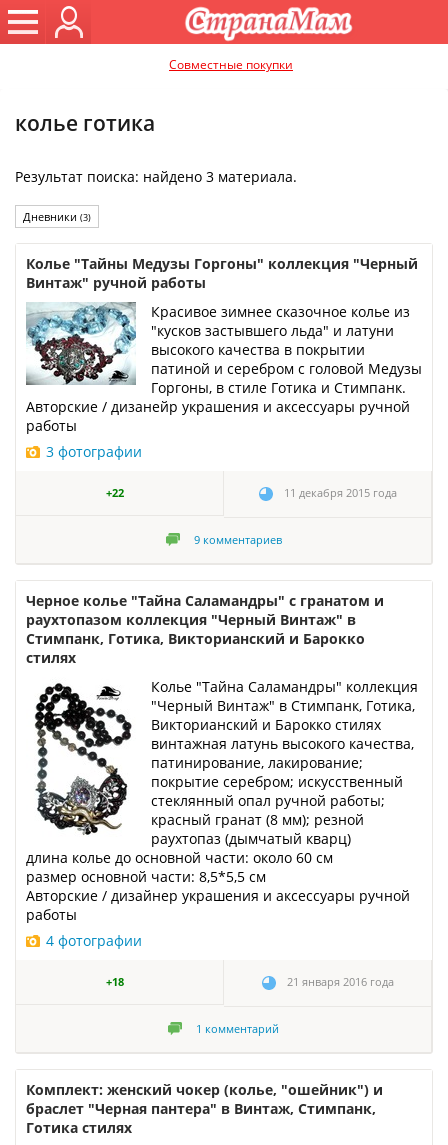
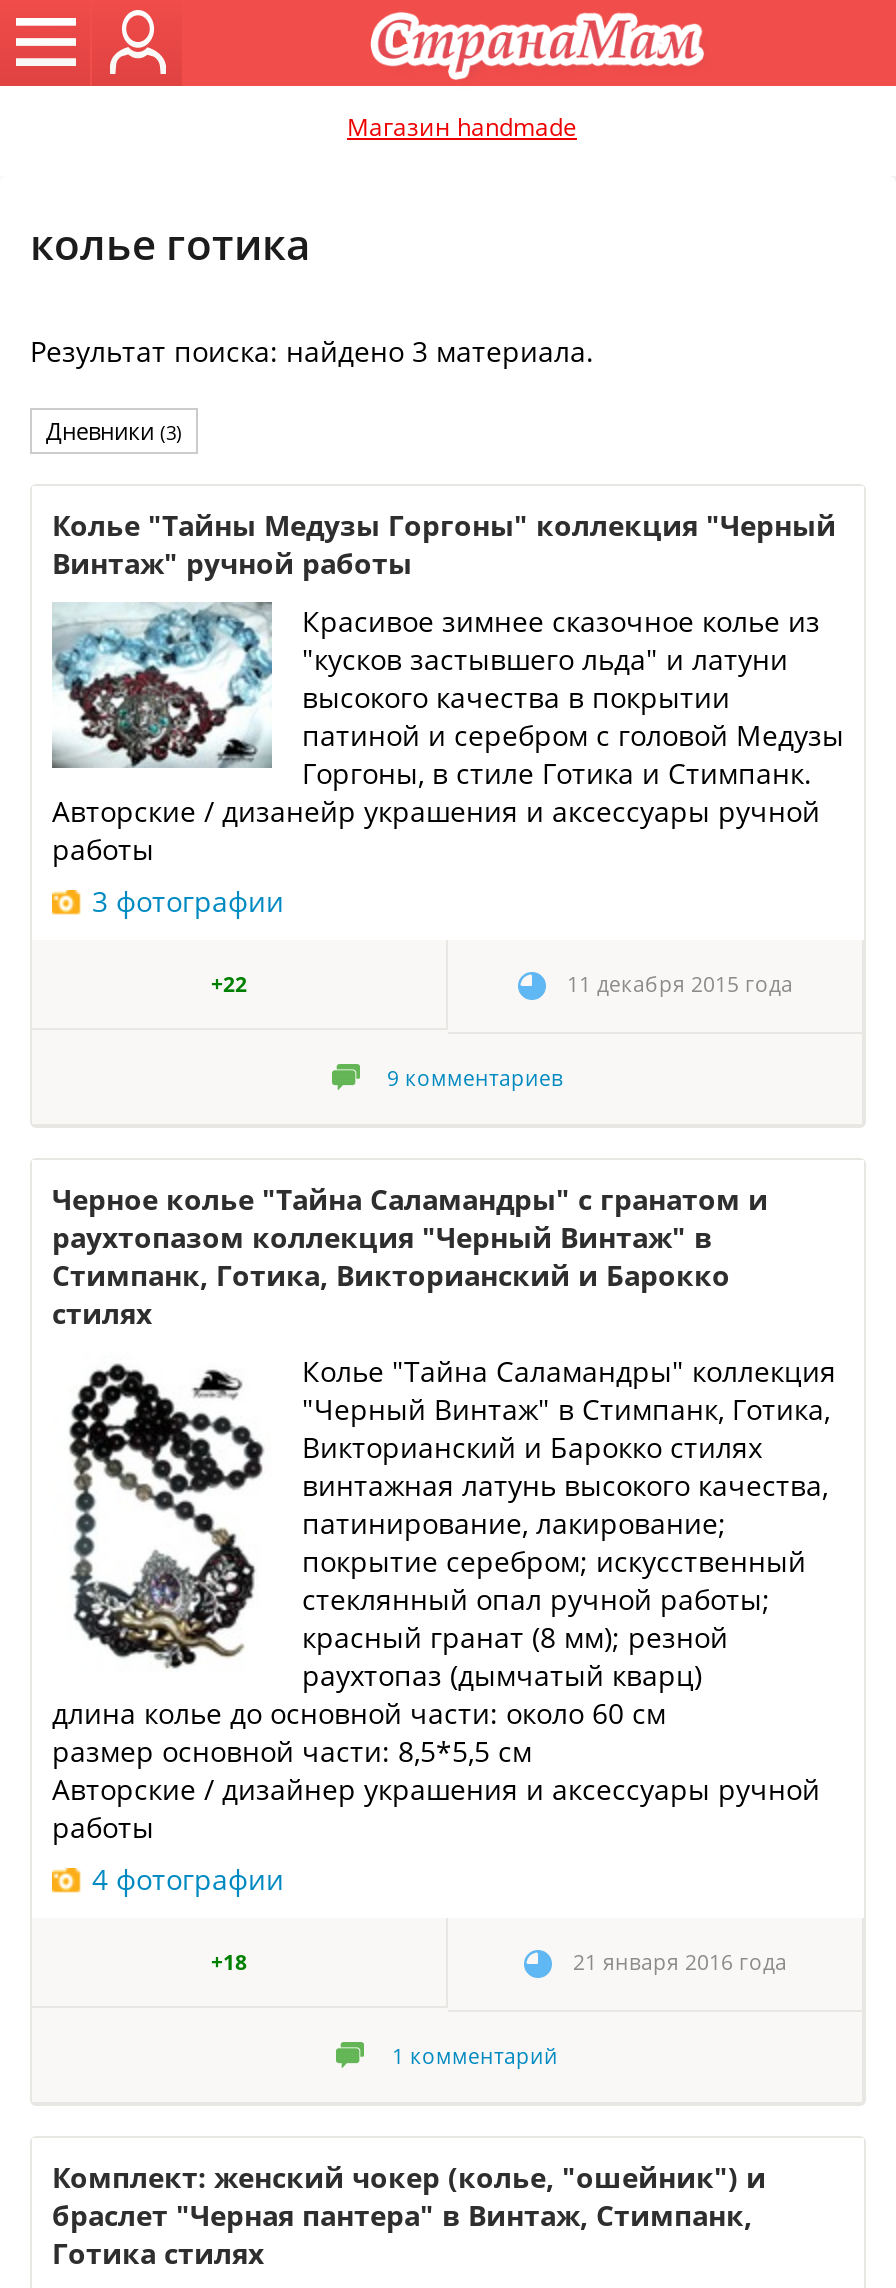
[169,56,293,73] Совместные покупки -> [347,110,577,144] Магазин handmade

